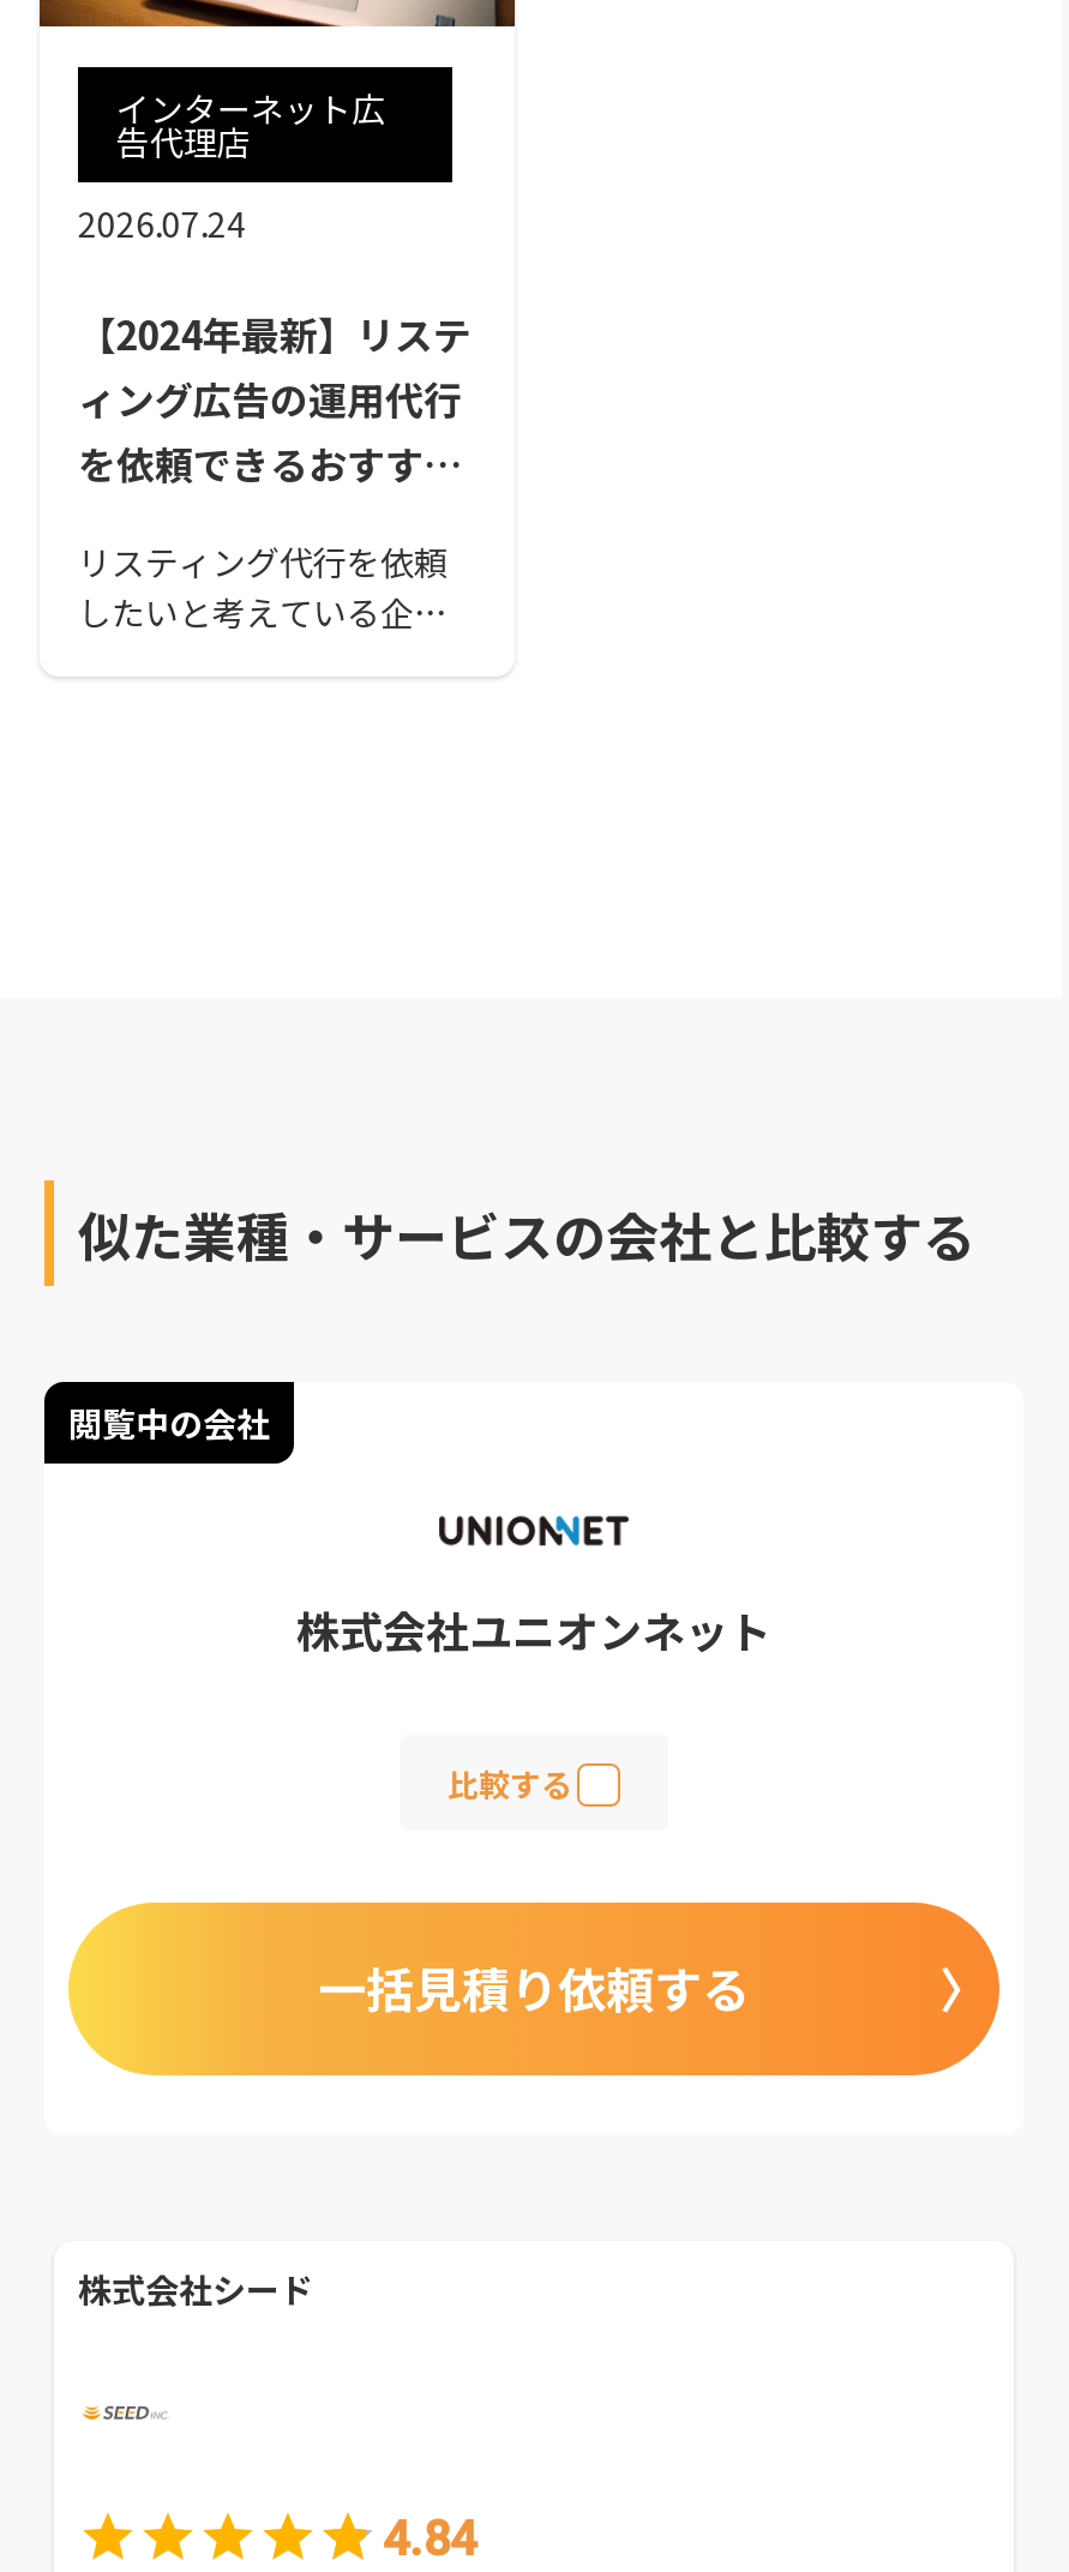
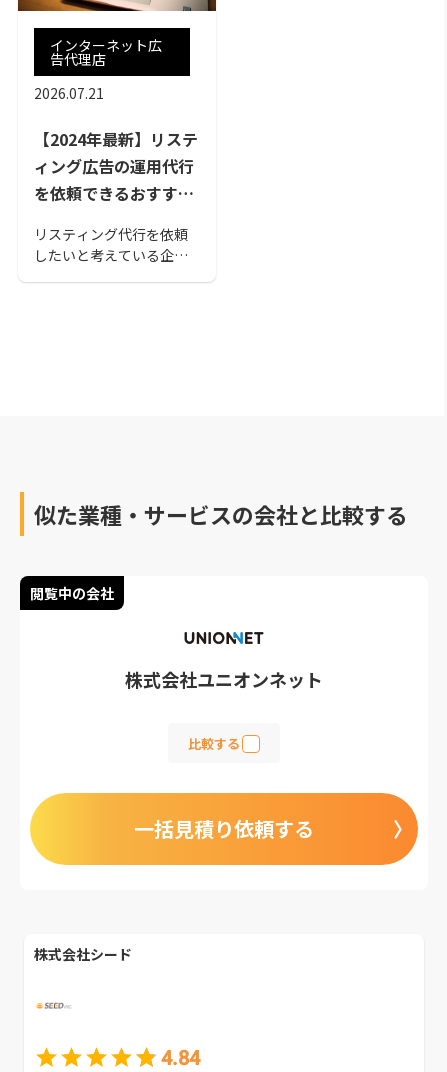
[78,199,246,247] 2026.07.24 -> [34,83,104,103] 2026.07.21

